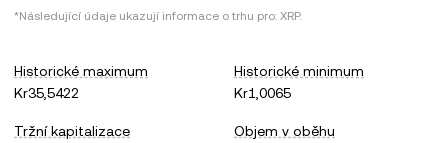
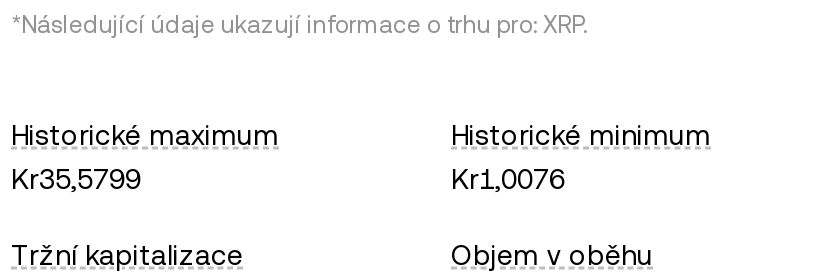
[14,85,79,101] Kr35,5422 -> [11,163,141,195] Kr35,5799
[234,85,291,101] Kr1,0065 -> [451,163,565,195] Kr1,0076

